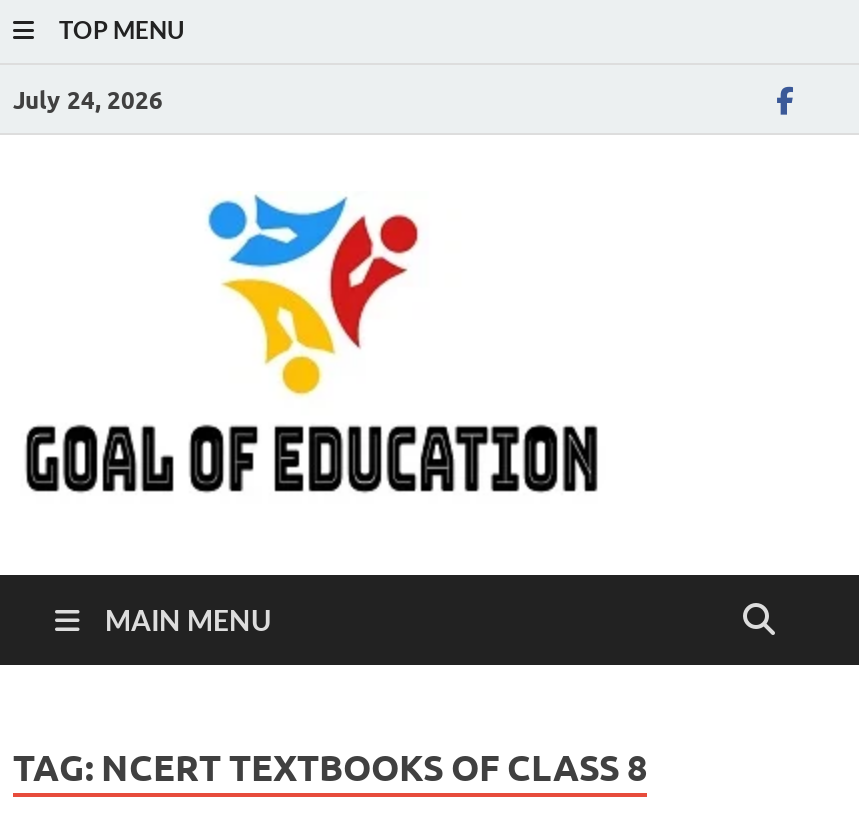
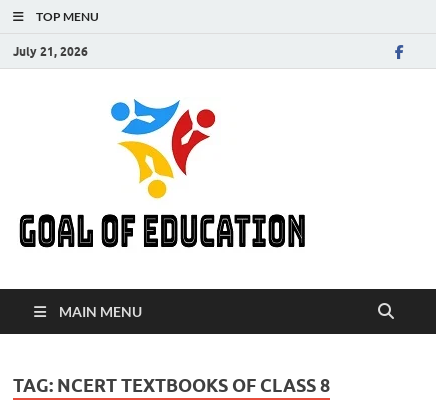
[13,84,163,114] July 24, 2026 -> [13,43,88,58] July 21, 2026

